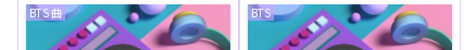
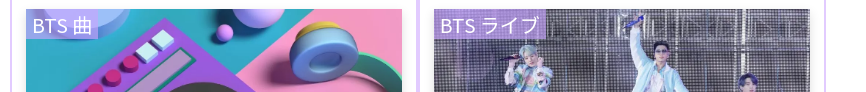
[251,5,270,21] BTS -> [440,8,540,38] BTS ライブ

